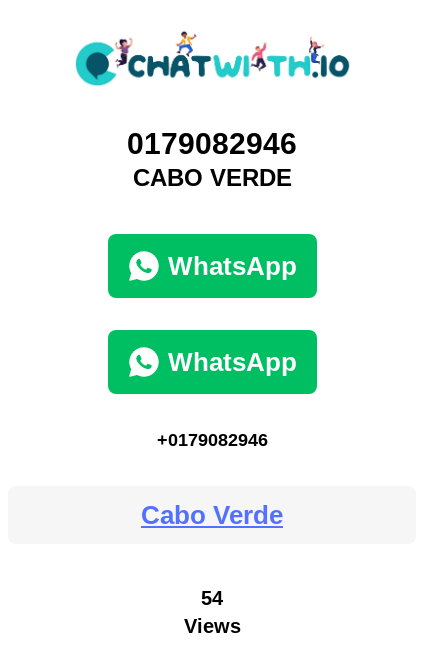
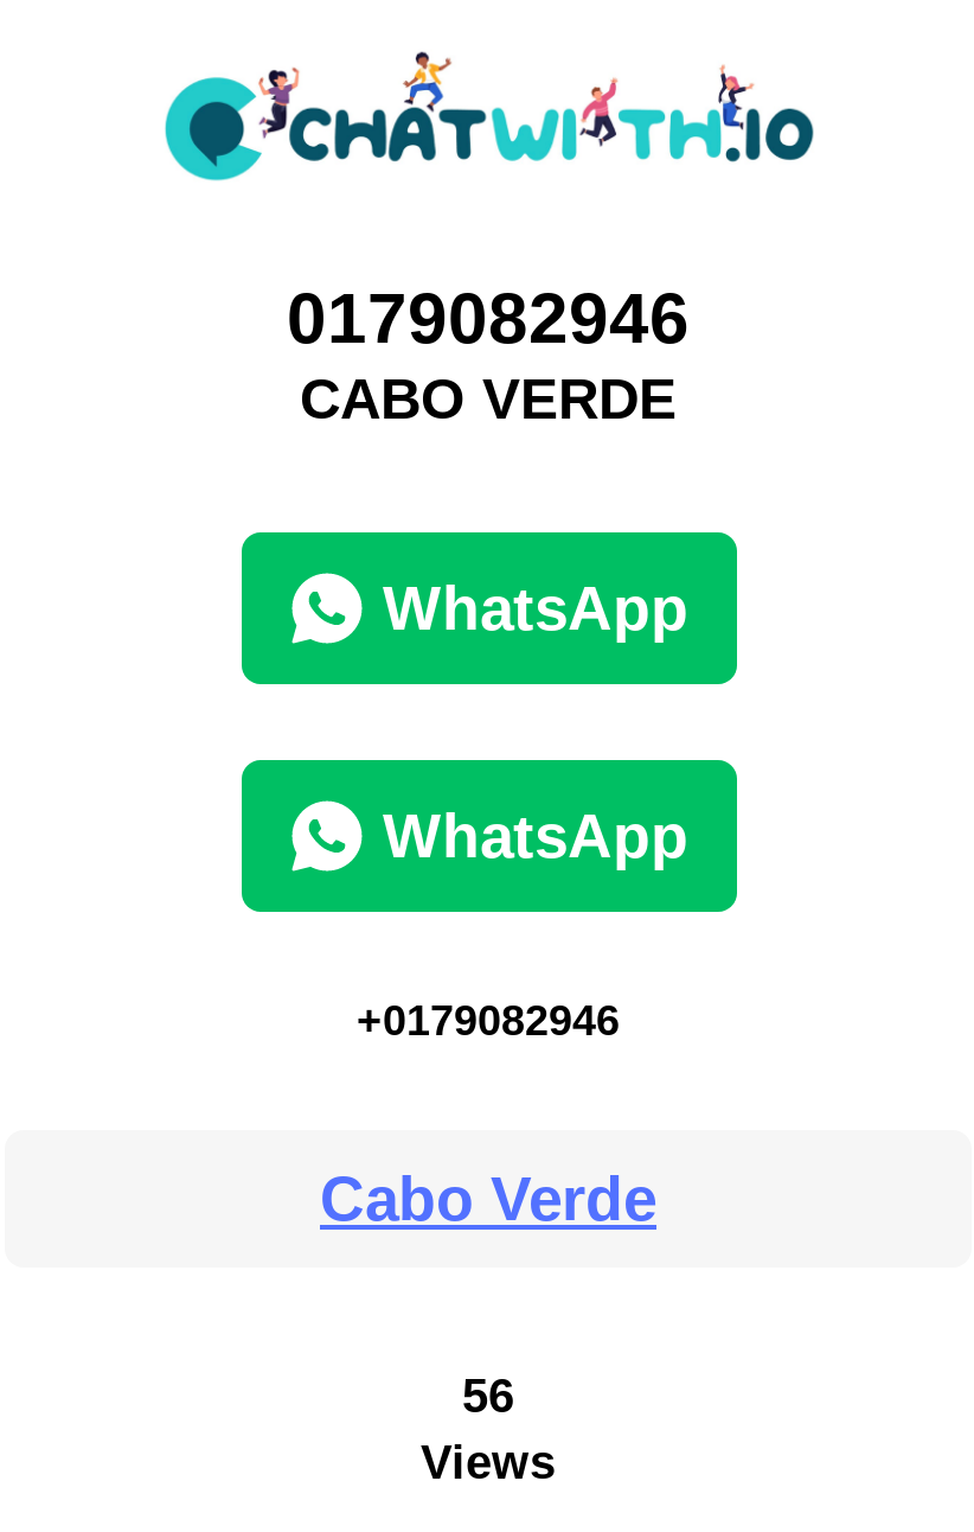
[201,587,223,609] 54 -> [462,1369,514,1421] 56

